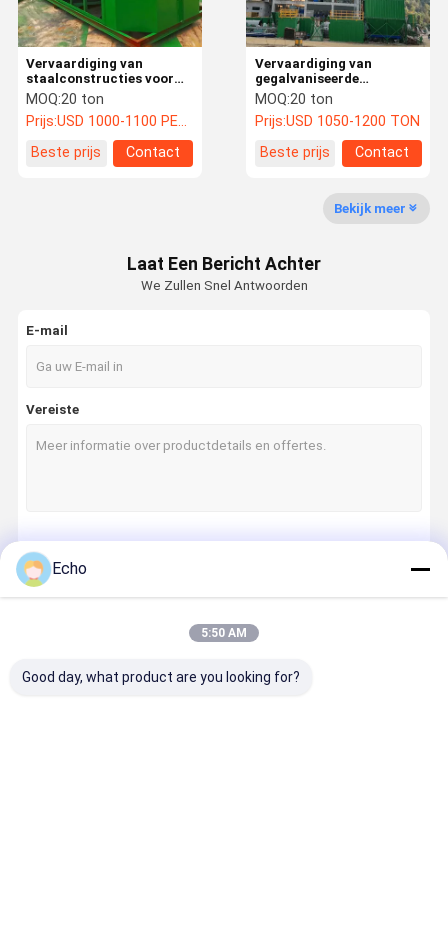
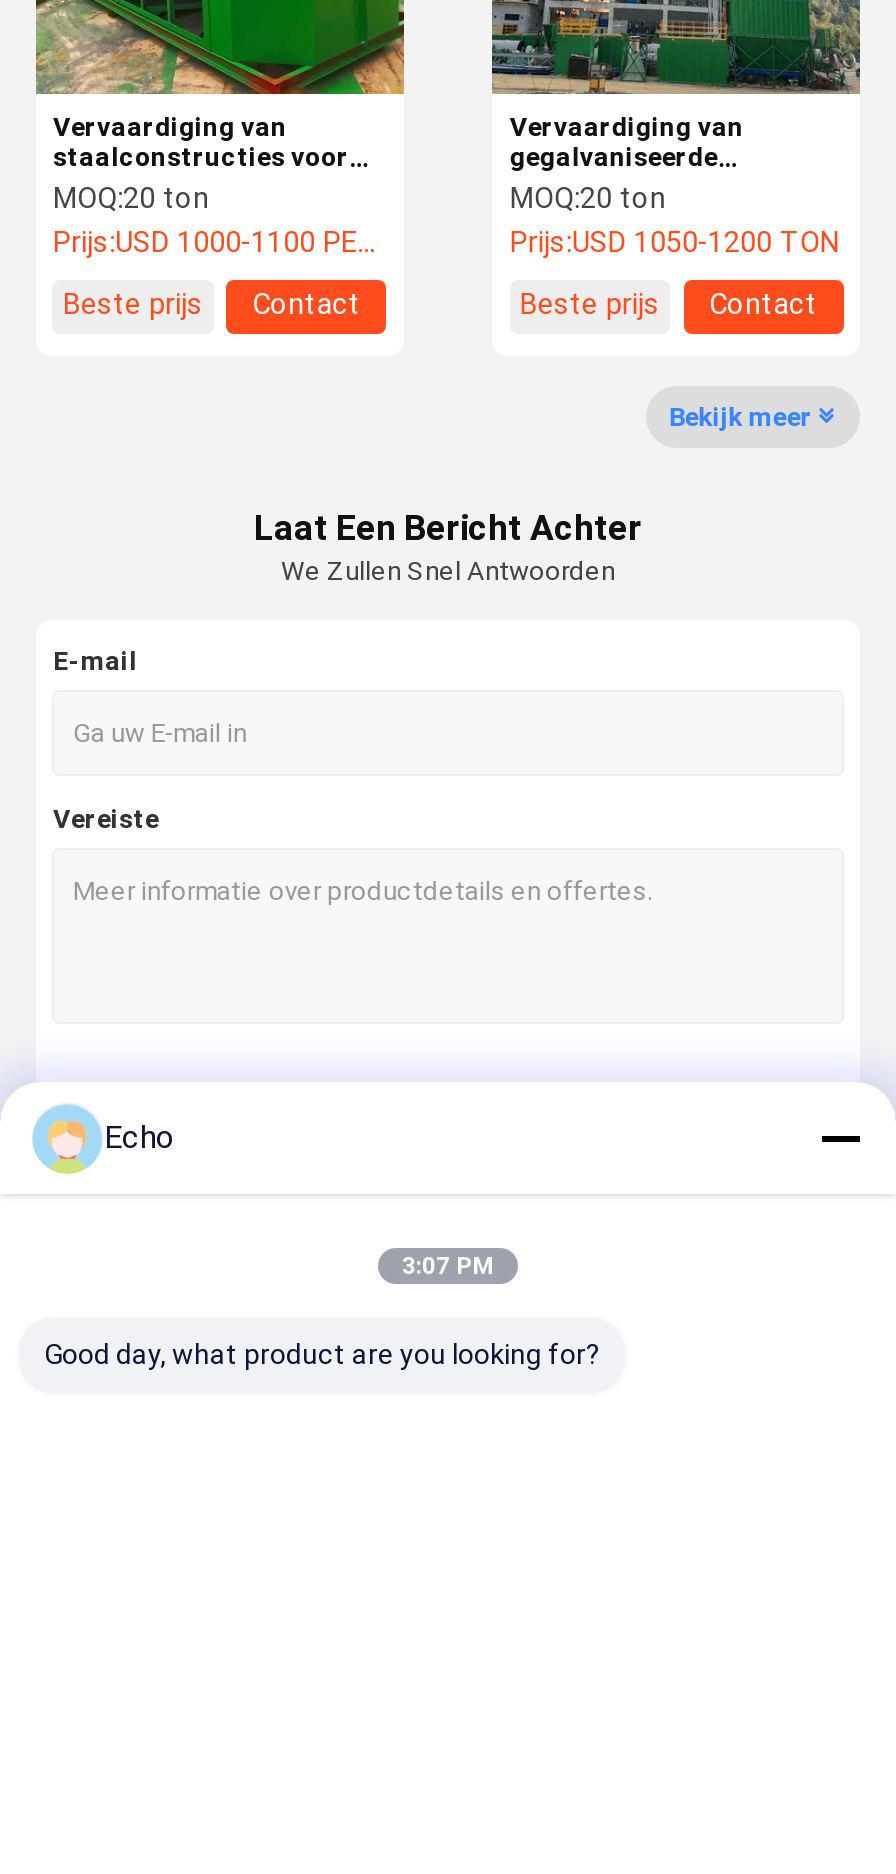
[201,626,247,640] 5:50 AM -> [402,1252,494,1280] 3:07 PM

